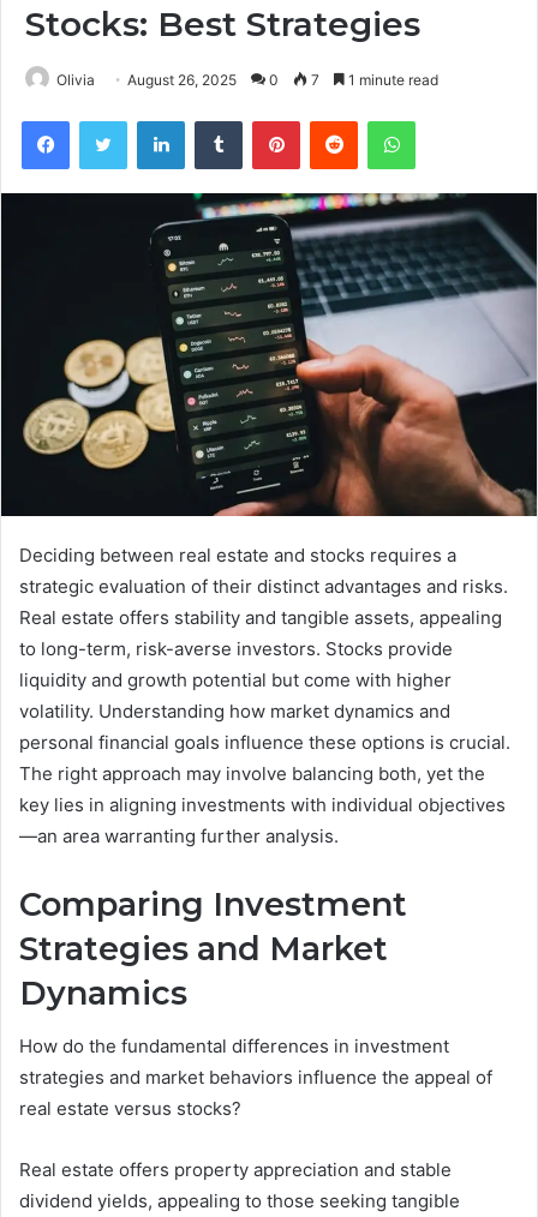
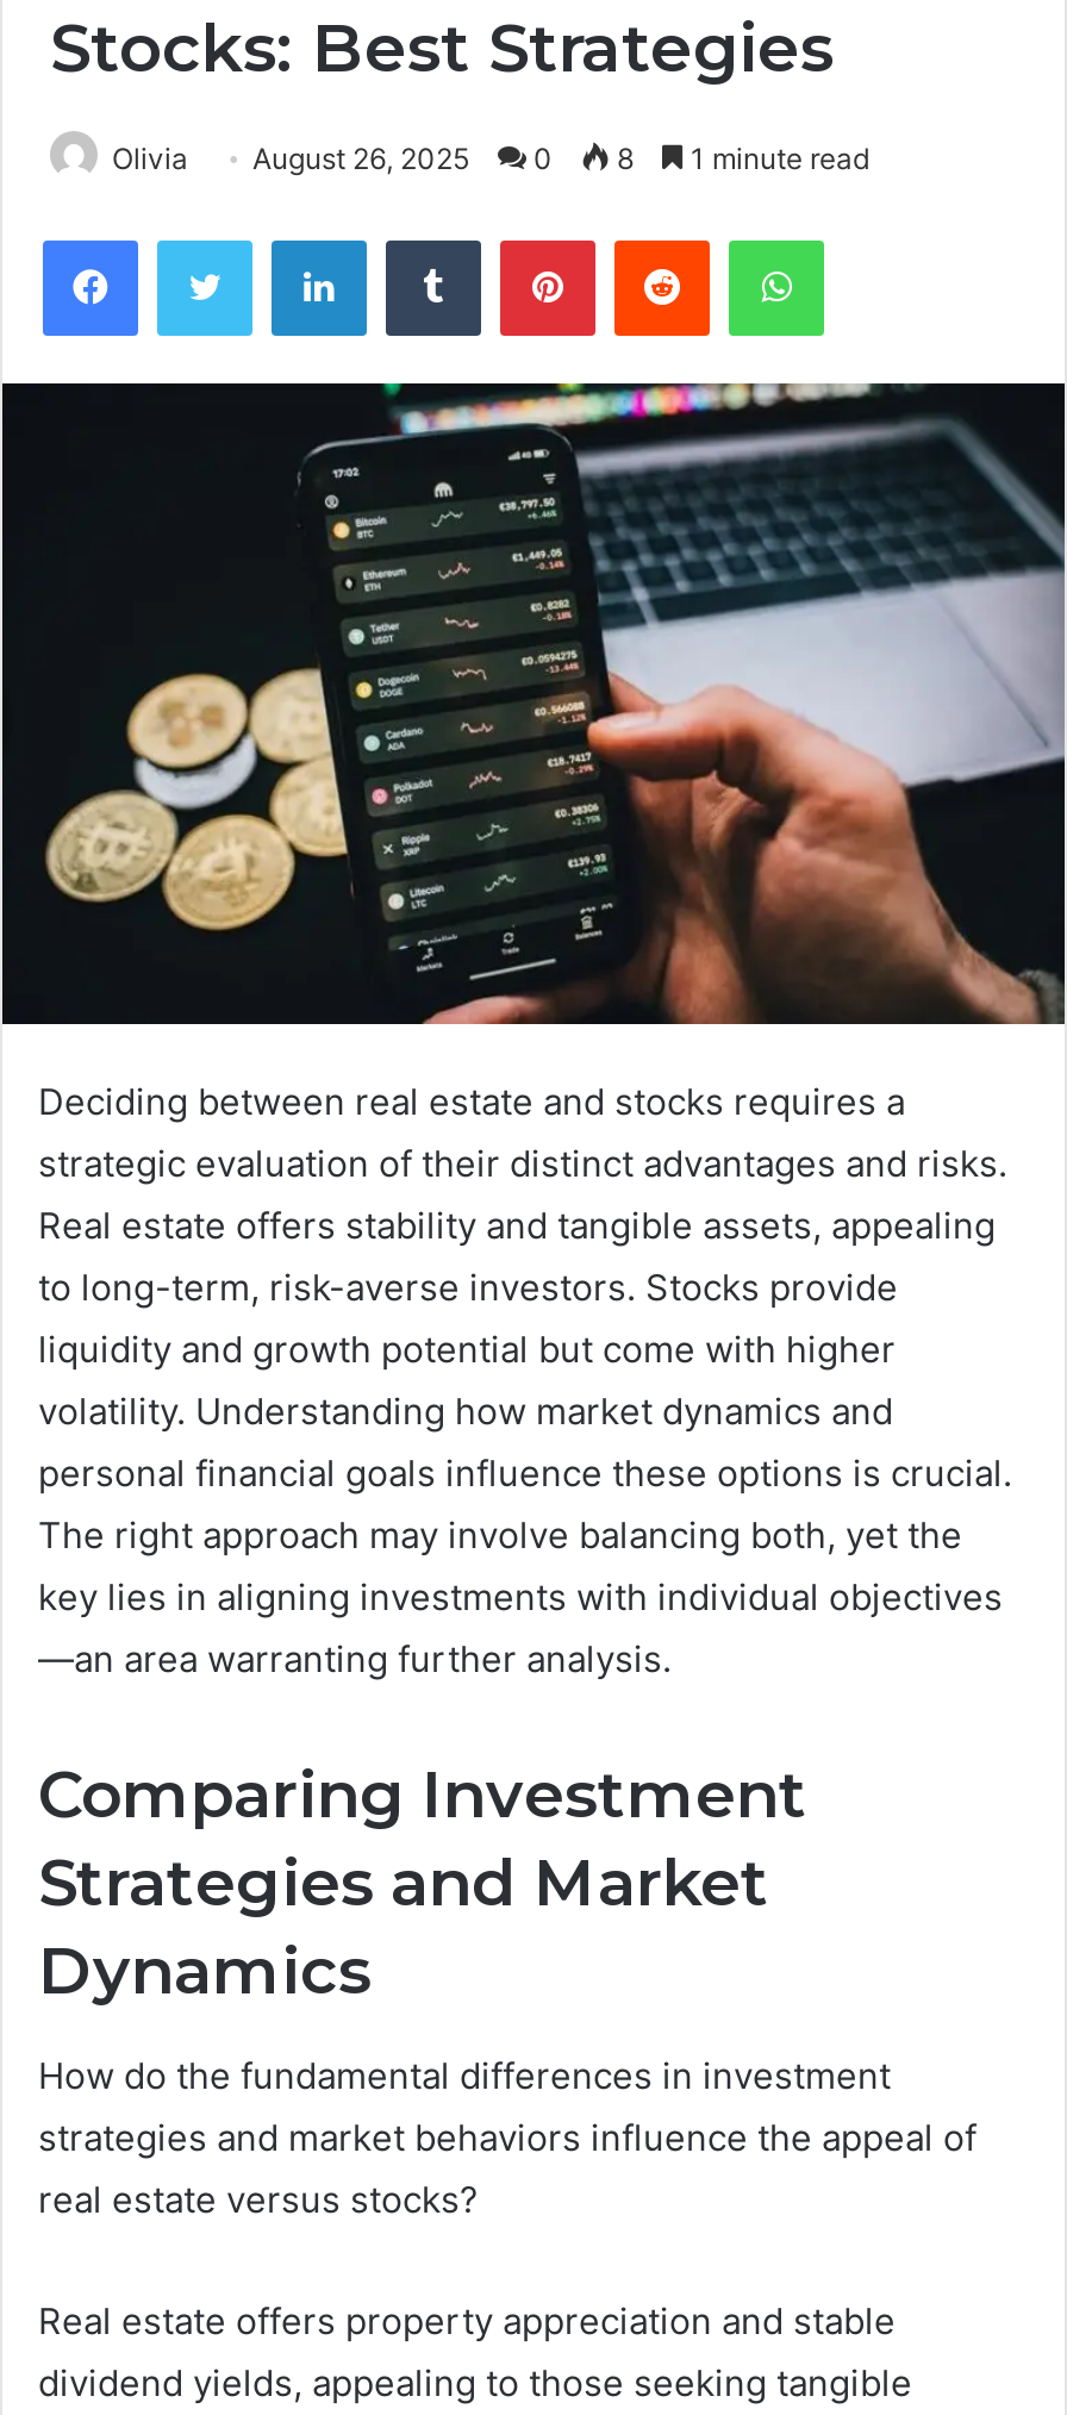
[56,71,438,89] Olivia August 26, 2025 0 7 1 minute read -> [112,141,869,176] Olivia August 26, 2025 0 8 1 minute read

